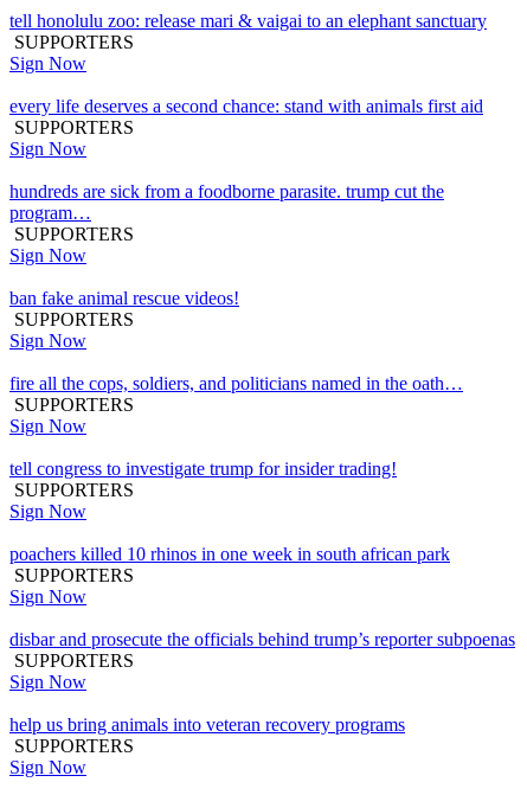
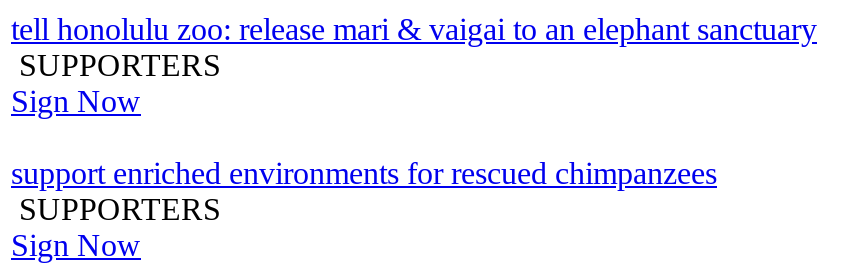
[9,96,515,735] every life deserves a second chance: stand with animals first aid | SUPPORTERS | Sign Now | hundreds are sick from a foodborne parasite. trump cut the | program… | SUPPORTERS | Sign Now | ban fake animal rescue videos! | SUPPORTERS | Sign Now | fire all the cops, soldiers, and politicians named in the oath… | SUPPORTERS | Sign Now | tell congress to investigate trump for insider trading! | SUPPORTERS | Sign Now | poachers killed 10 rhinos in one week in south african park | SUPPORTERS | Sign Now | disbar and prosecute the officials behind trump’s reporter subpoenas | SUPPORTERS | Sign Now | help us bring animals into veteran recovery programs -> [11,156,717,190] support enriched environments for rescued chimpanzees

